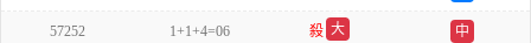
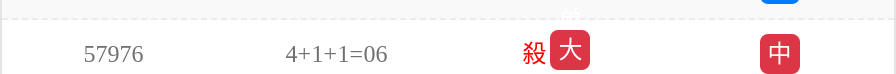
[50,23,85,40] 57252 -> [84,40,144,68] 57976
[169,23,230,40] 1+1+4=06 -> [286,40,388,68] 4+1+1=06

